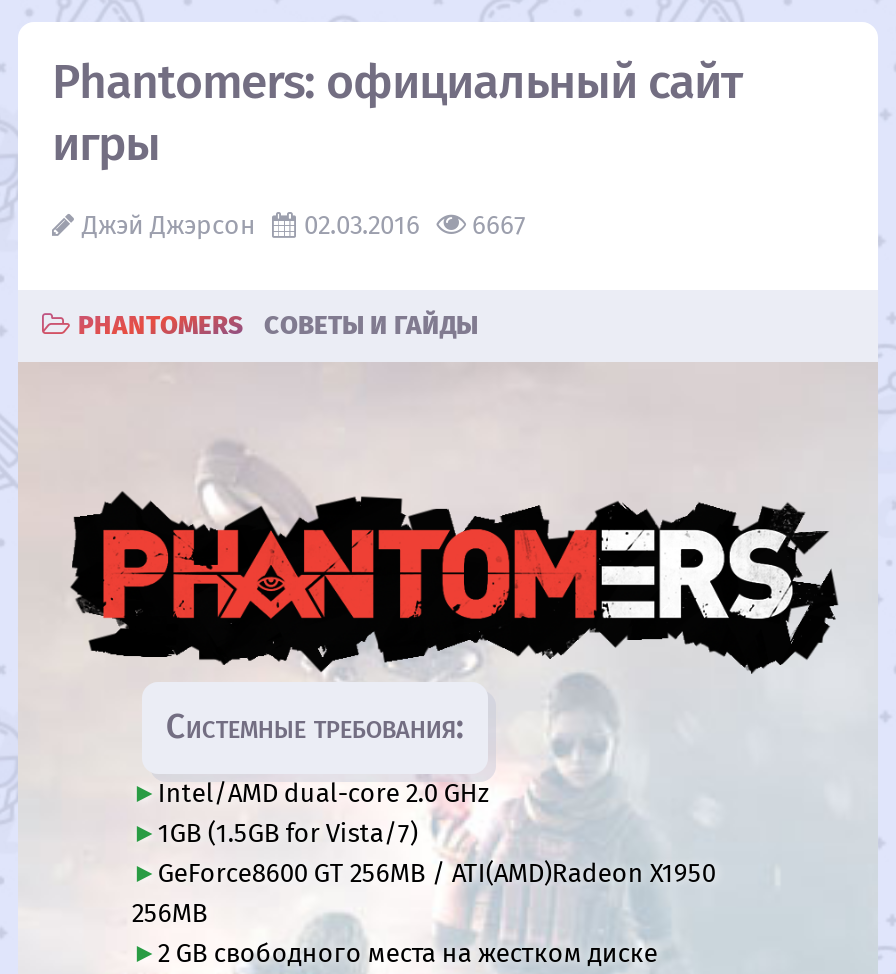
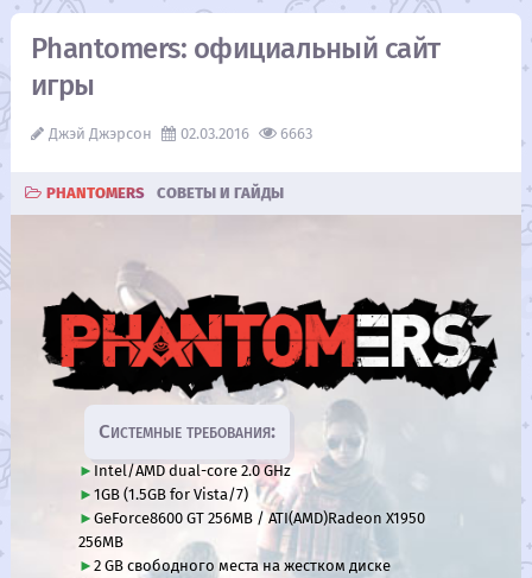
[82,210,526,240] Джэй Джэрсон 02.03.2016 6667 -> [49,125,312,142] Джэй Джэрсон 02.03.2016 6663

